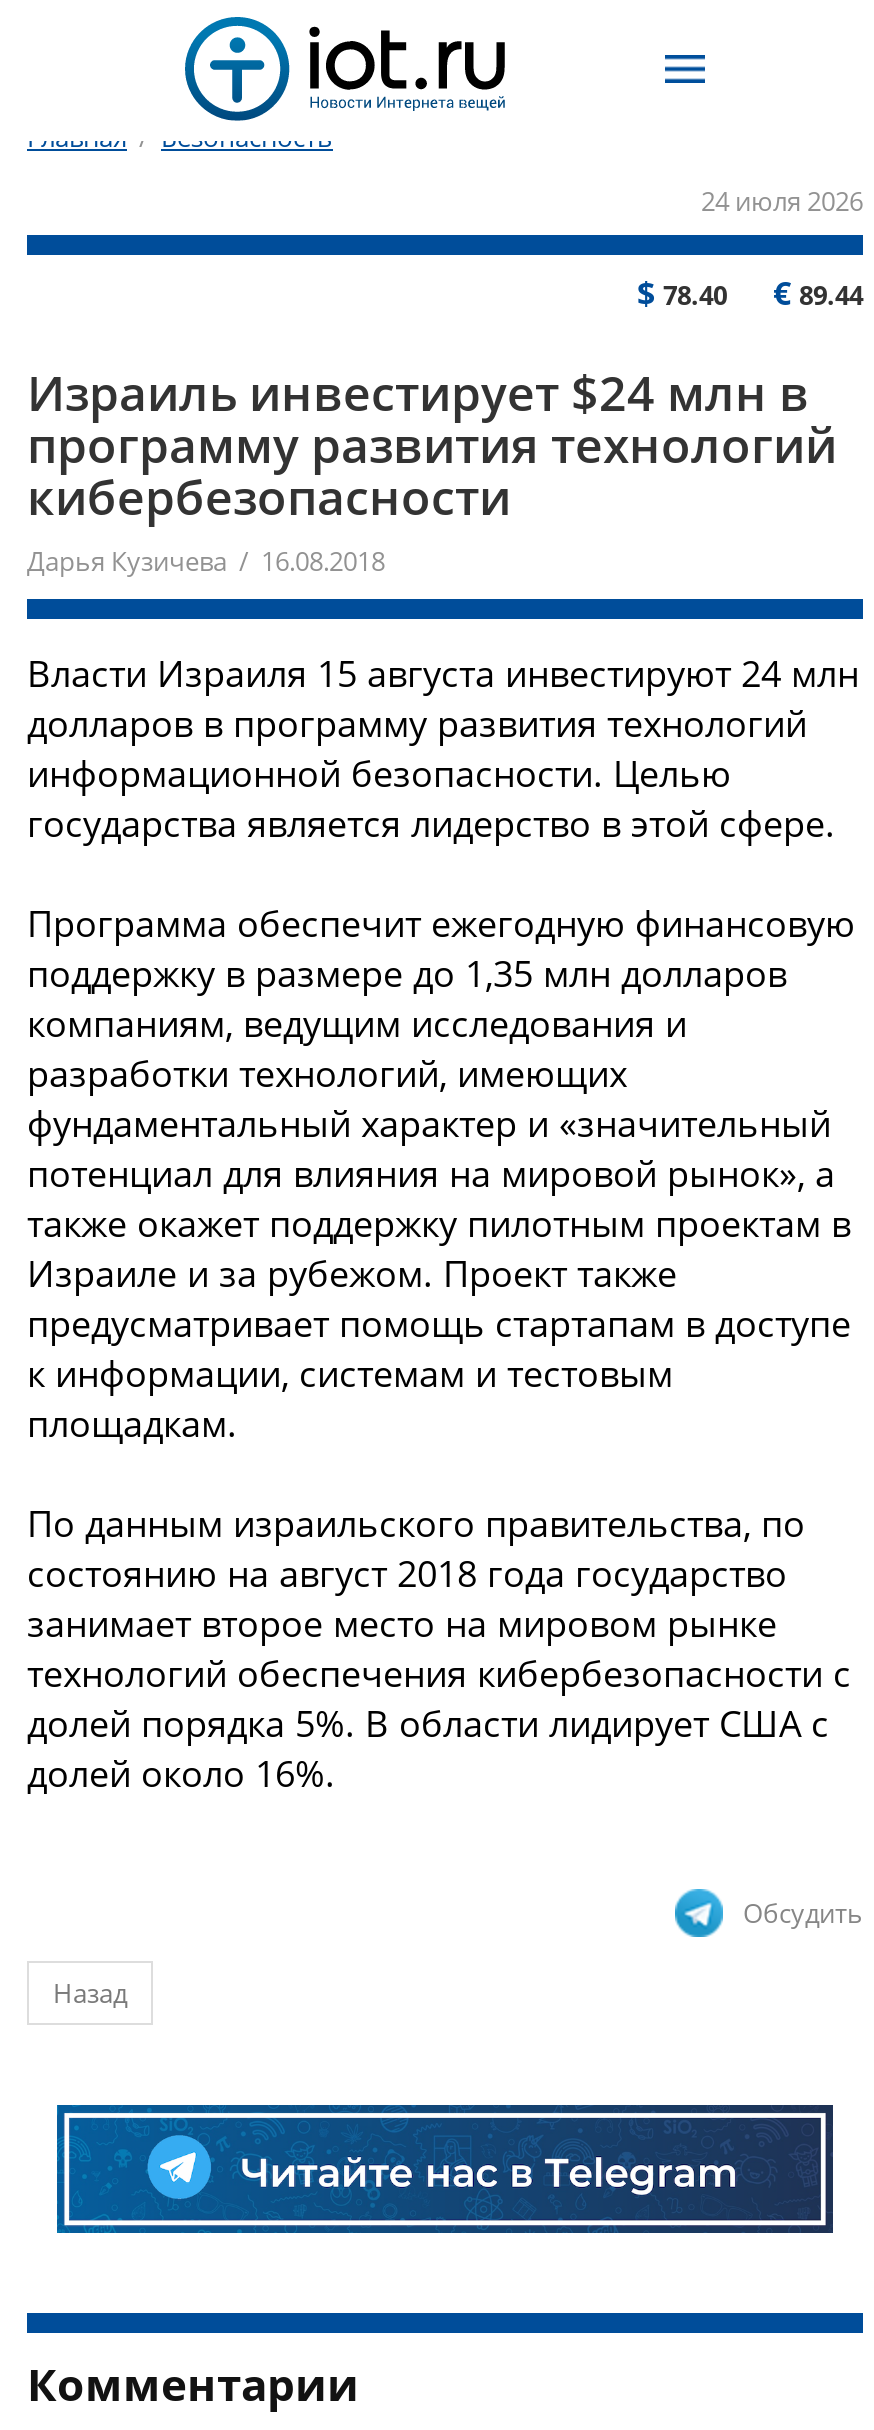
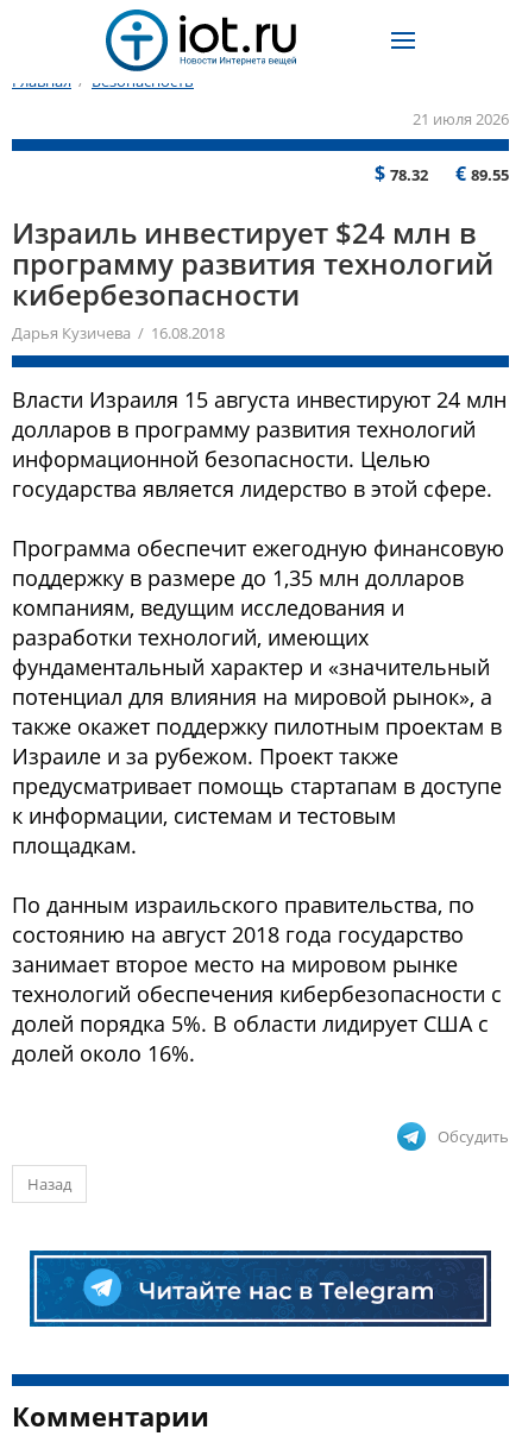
[701,183,863,219] 24 июля 2026 -> [413,108,509,130] 21 июля 2026
[637,271,727,315] $78.40 -> [375,160,428,187] $78.32
[773,271,863,315] €89.44 -> [455,160,509,187] €89.55

